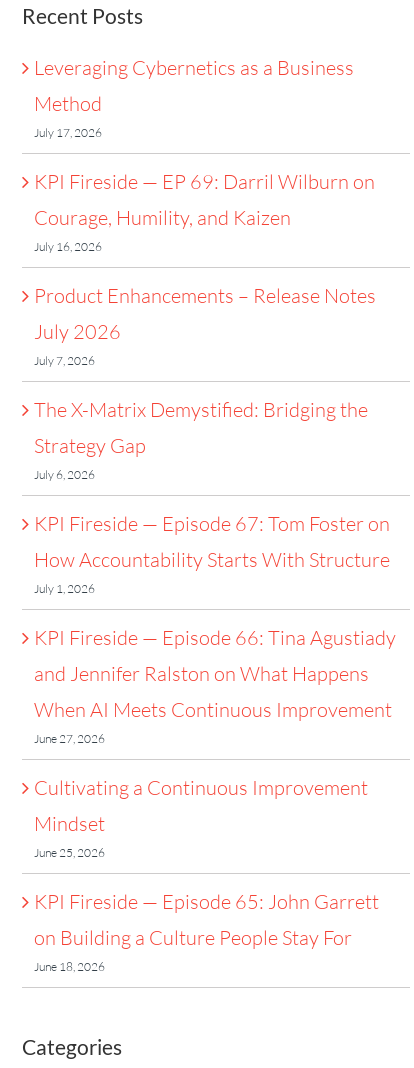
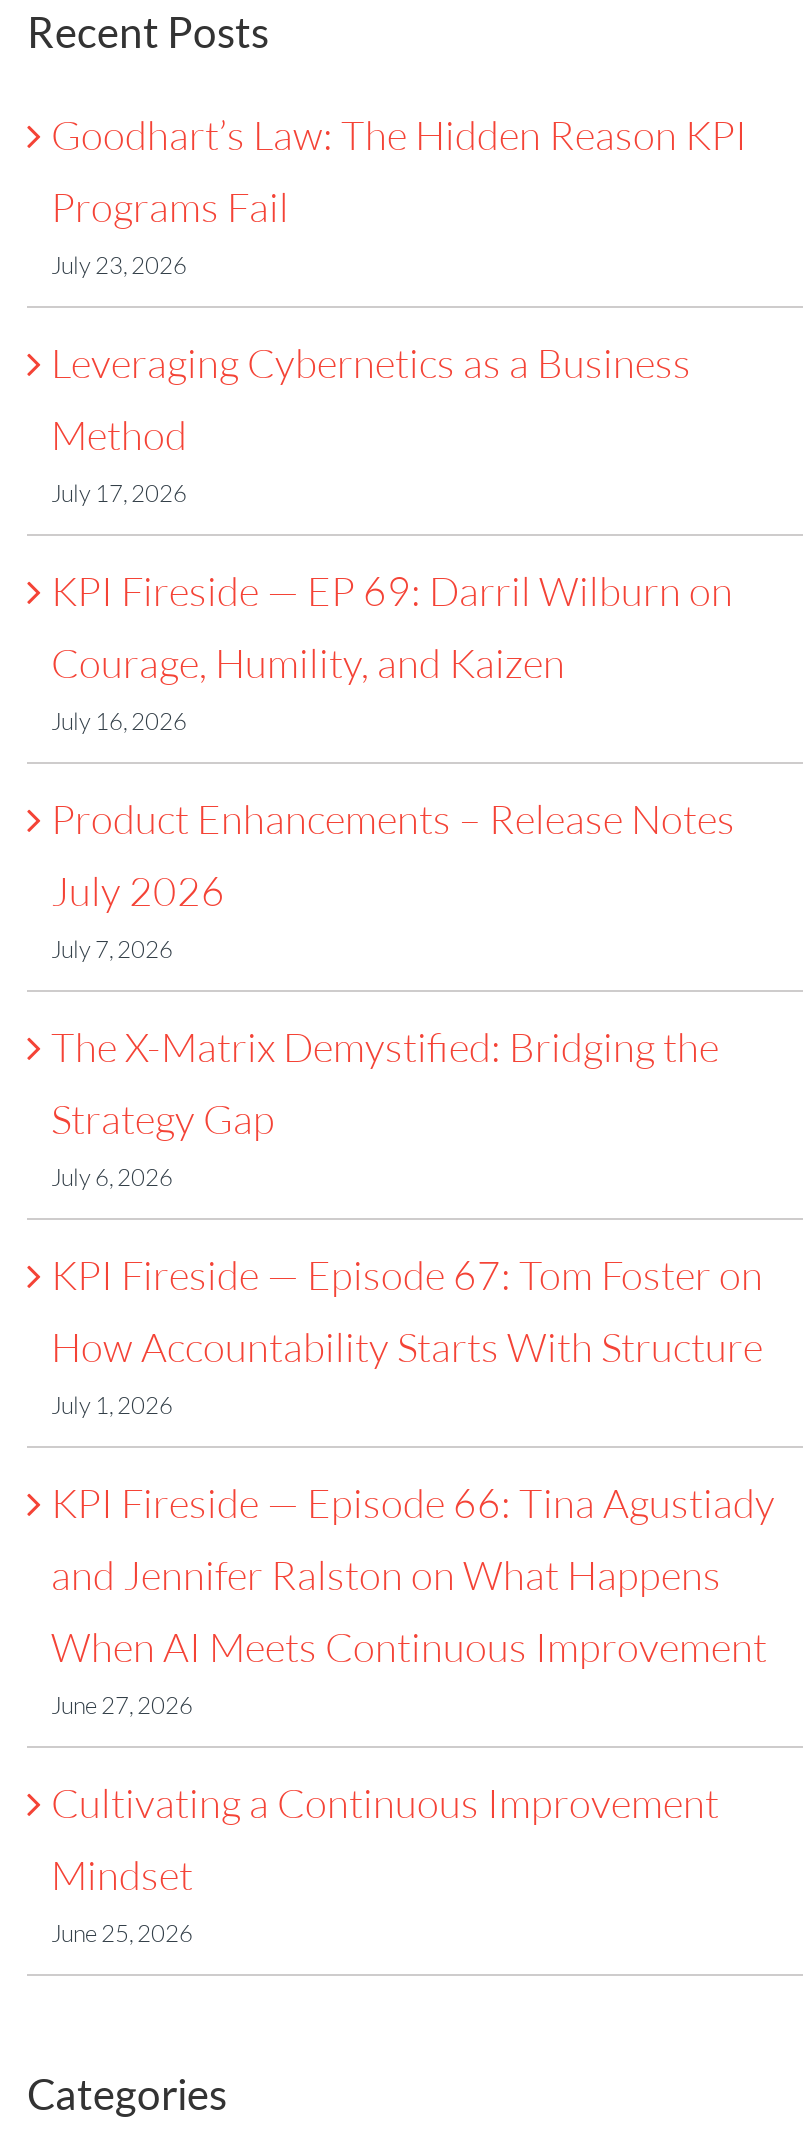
none -> [51,110,747,280] Goodhart’s Law: The Hidden Reason KPI | Programs Fail | July 23, 2026
moved [34,55,396,860] -> [51,338,775,1948]: Leveraging Cybernetics as a Business | Method | July 17, 2026 | ... | Mindset | June 25, 2026
[34,889,379,974] KPI Fireside — Episode 65: John Garrett | on Building a Culture People Stay For | June 18, 2026 -> none

